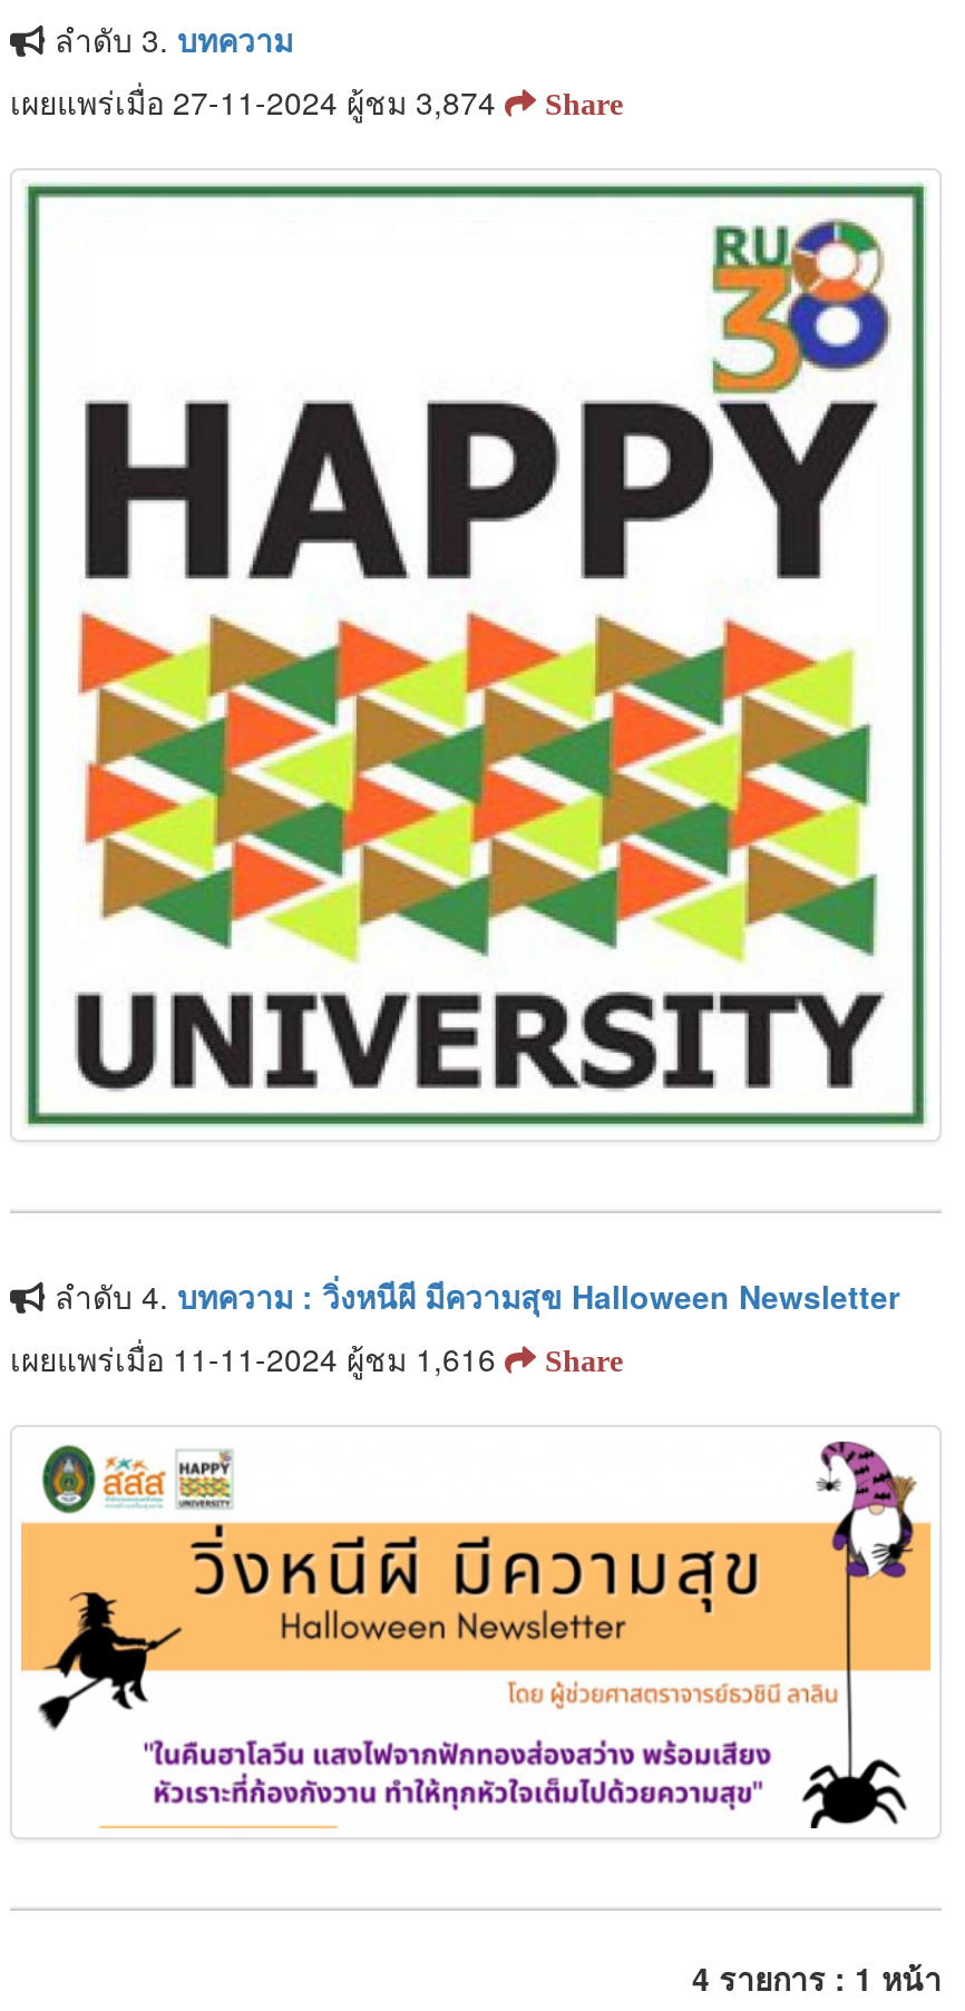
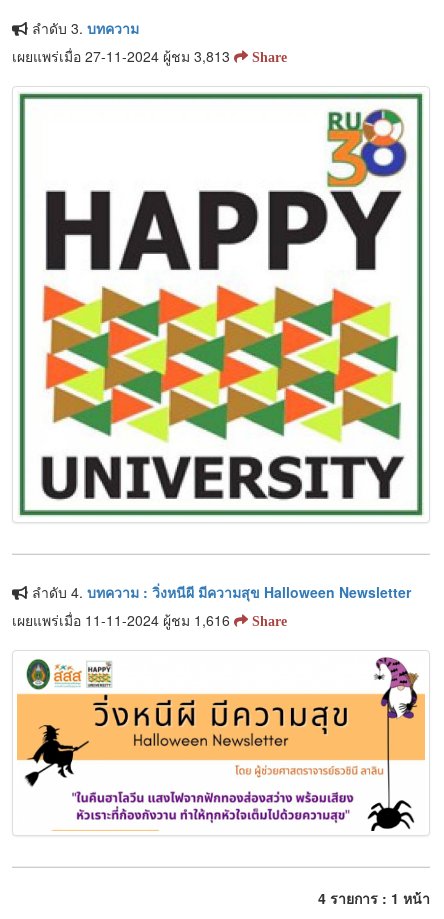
[10,78,505,123] เผยแพร่เมื่อ 27-11-2024 ผู้ชม 3,874 -> [12,46,234,66] เผยแพร่เมื่อ 27-11-2024 ผู้ชม 3,813

